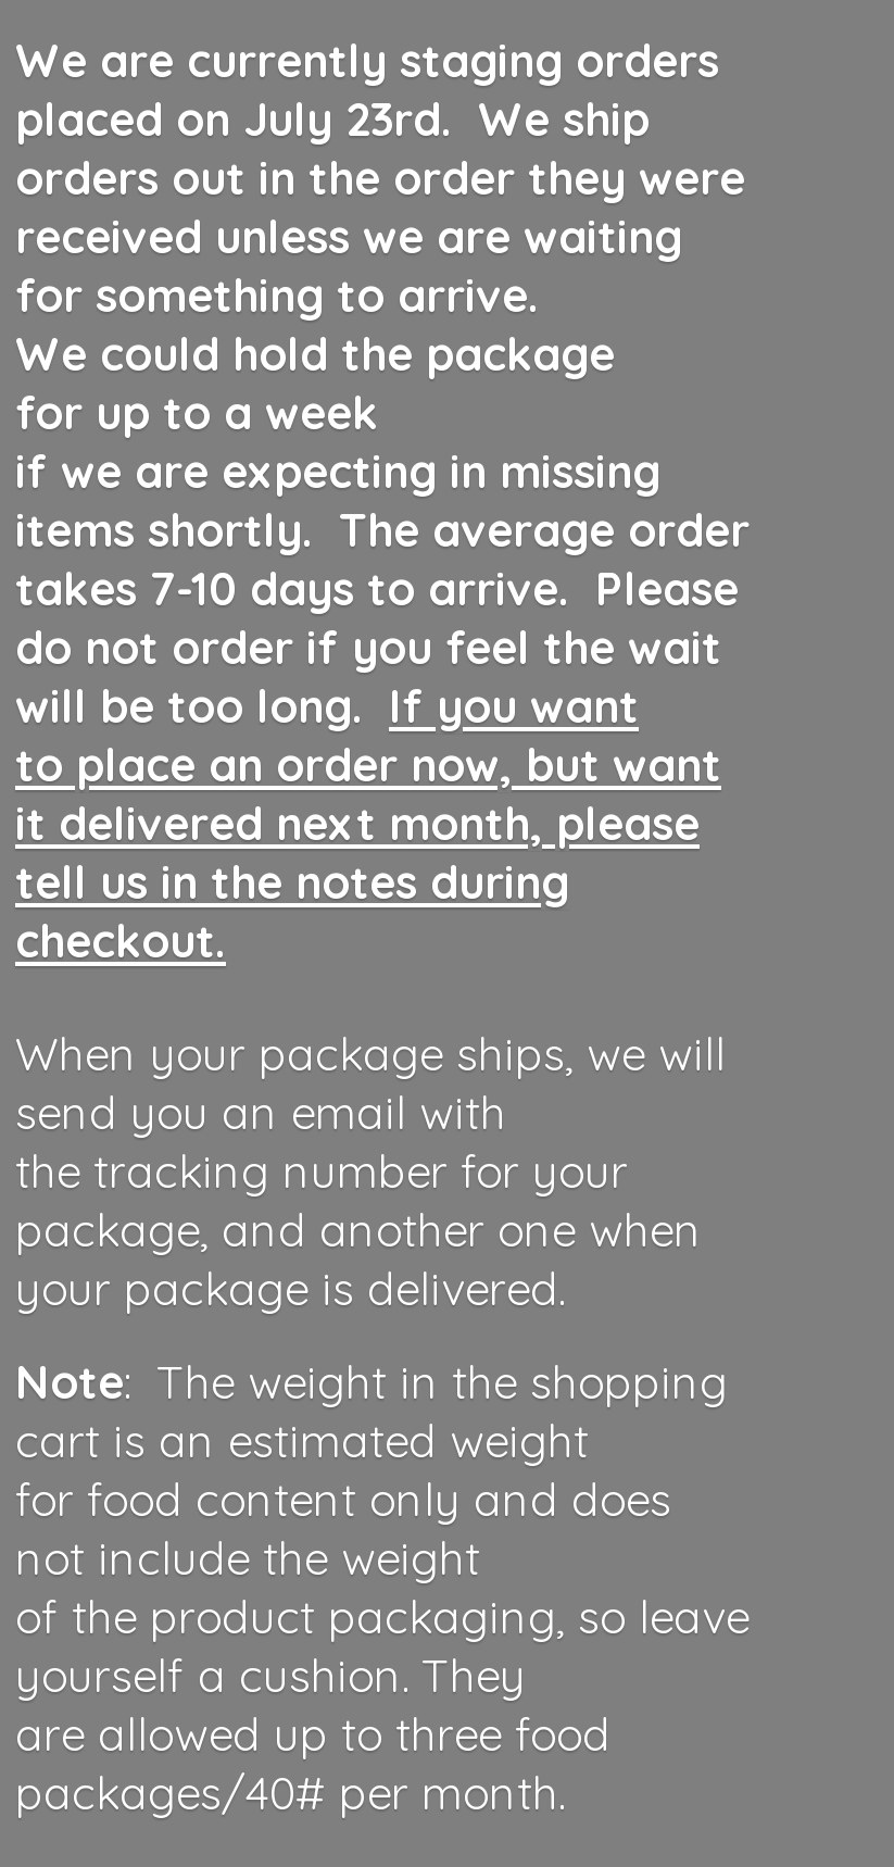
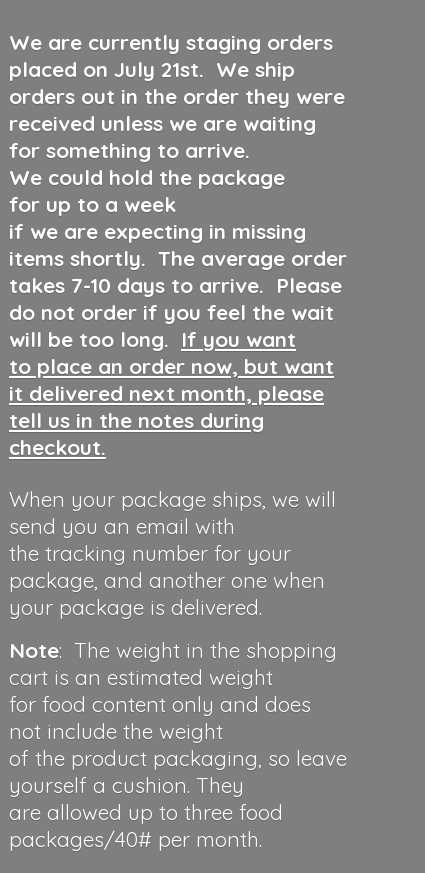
[15,89,650,146] placed on July 23rd. We ship -> [9,56,295,82] placed on July 21st. We ship

